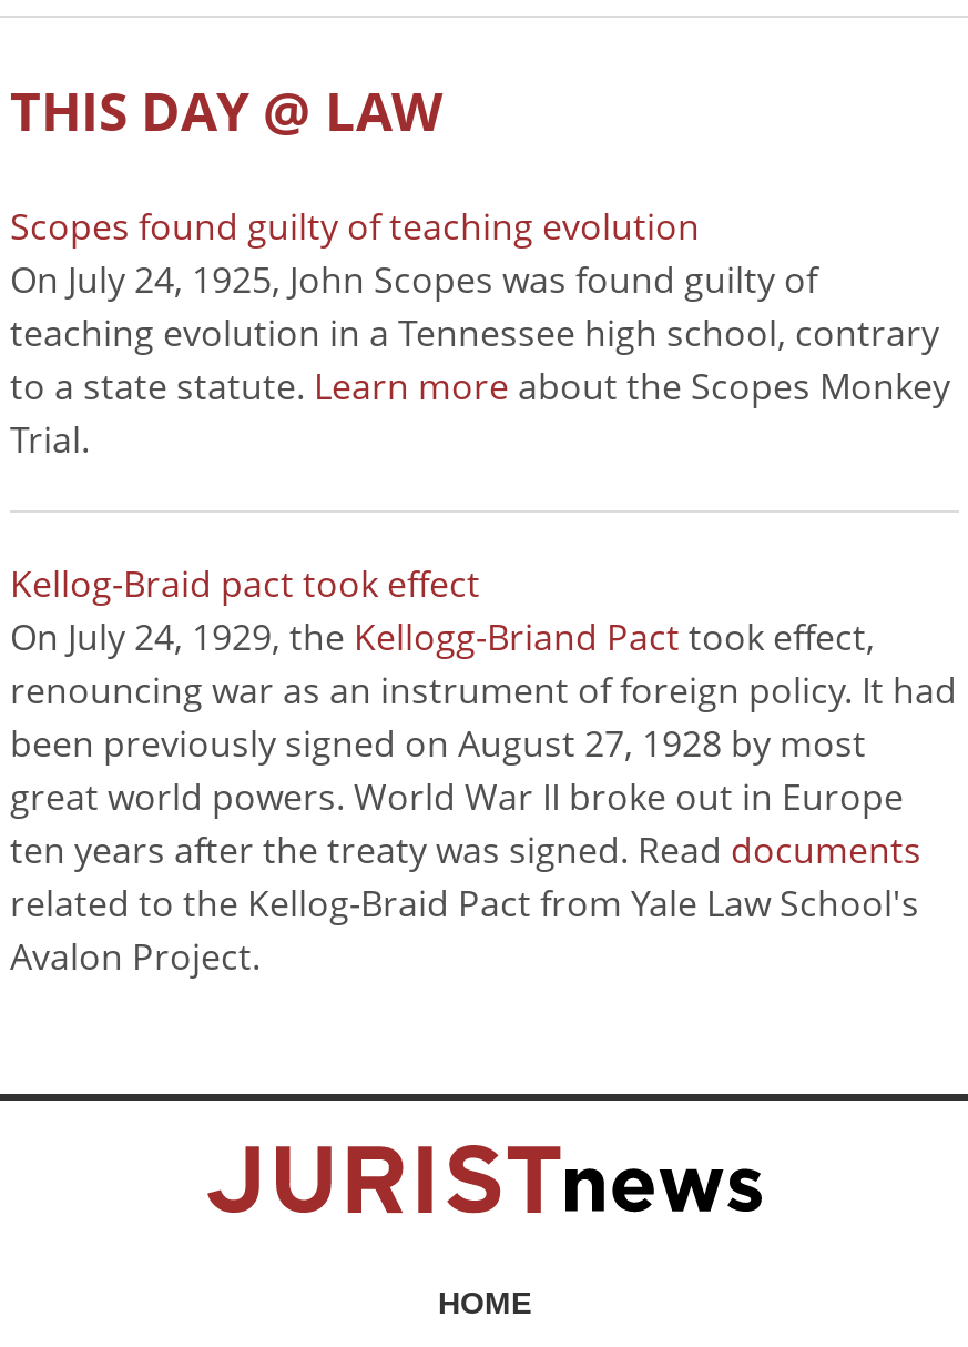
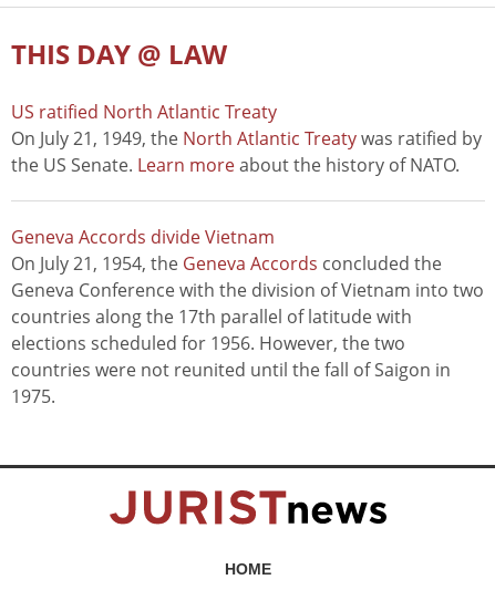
[10,202,950,464] Scopes found guilty of teaching evolution | On July 24, 1925, John Scopes was found guilty of | teaching evolution in a Tennessee high school, contrary | to a state statute. Learn more about the Scopes Monkey | Trial. -> [11,100,482,177] US ratified North Atlantic Treaty | On July 21, 1949, the North Atlantic Treaty was ratified by | the US Senate. Learn more about the history of NATO.
[10,559,957,981] Kellog-Braid pact took effect | On July 24, 1929, the Kellogg-Briand Pact took effect, | renouncing war as an instrument of foreign policy. It had | been previously signed on August 27, 1928 by most | great world powers. World War II broke out in Europe | ten years after the treaty was signed. Read documents | related to the Kellog-Braid Pact from Yale Law School's | Avalon Project. -> [11,225,484,408] Geneva Accords divide Vietnam | On July 21, 1954, the Geneva Accords concluded the | Geneva Conference with the division of Vietnam into two | countries along the 17th parallel of latitude with | elections scheduled for 1956. However, the two | countries were not reunited until the fall of Saigon in | 1975.

